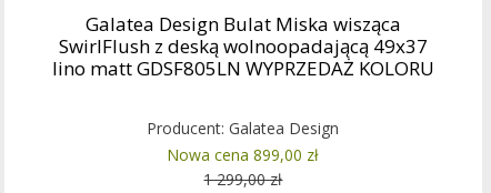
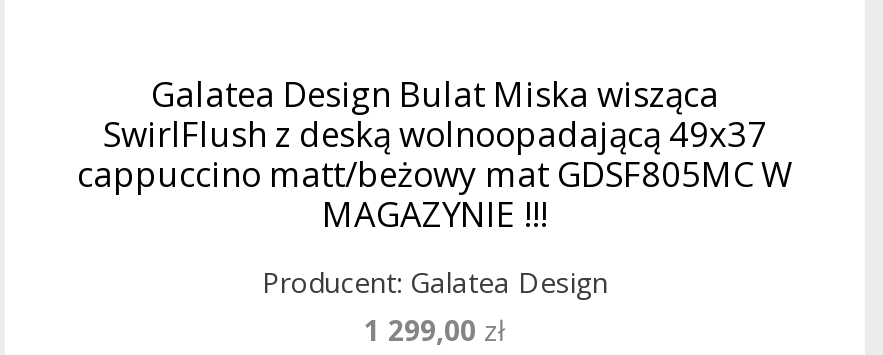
[52,56,434,81] lino matt GDSF805LN WYPRZEDAŻ KOLORU -> [77,152,793,238] cappuccino matt/beżowy mat GDSF805MC W | MAGAZYNIE !!!
[167,145,319,166] Nowa cena 899,00 zł -> none

